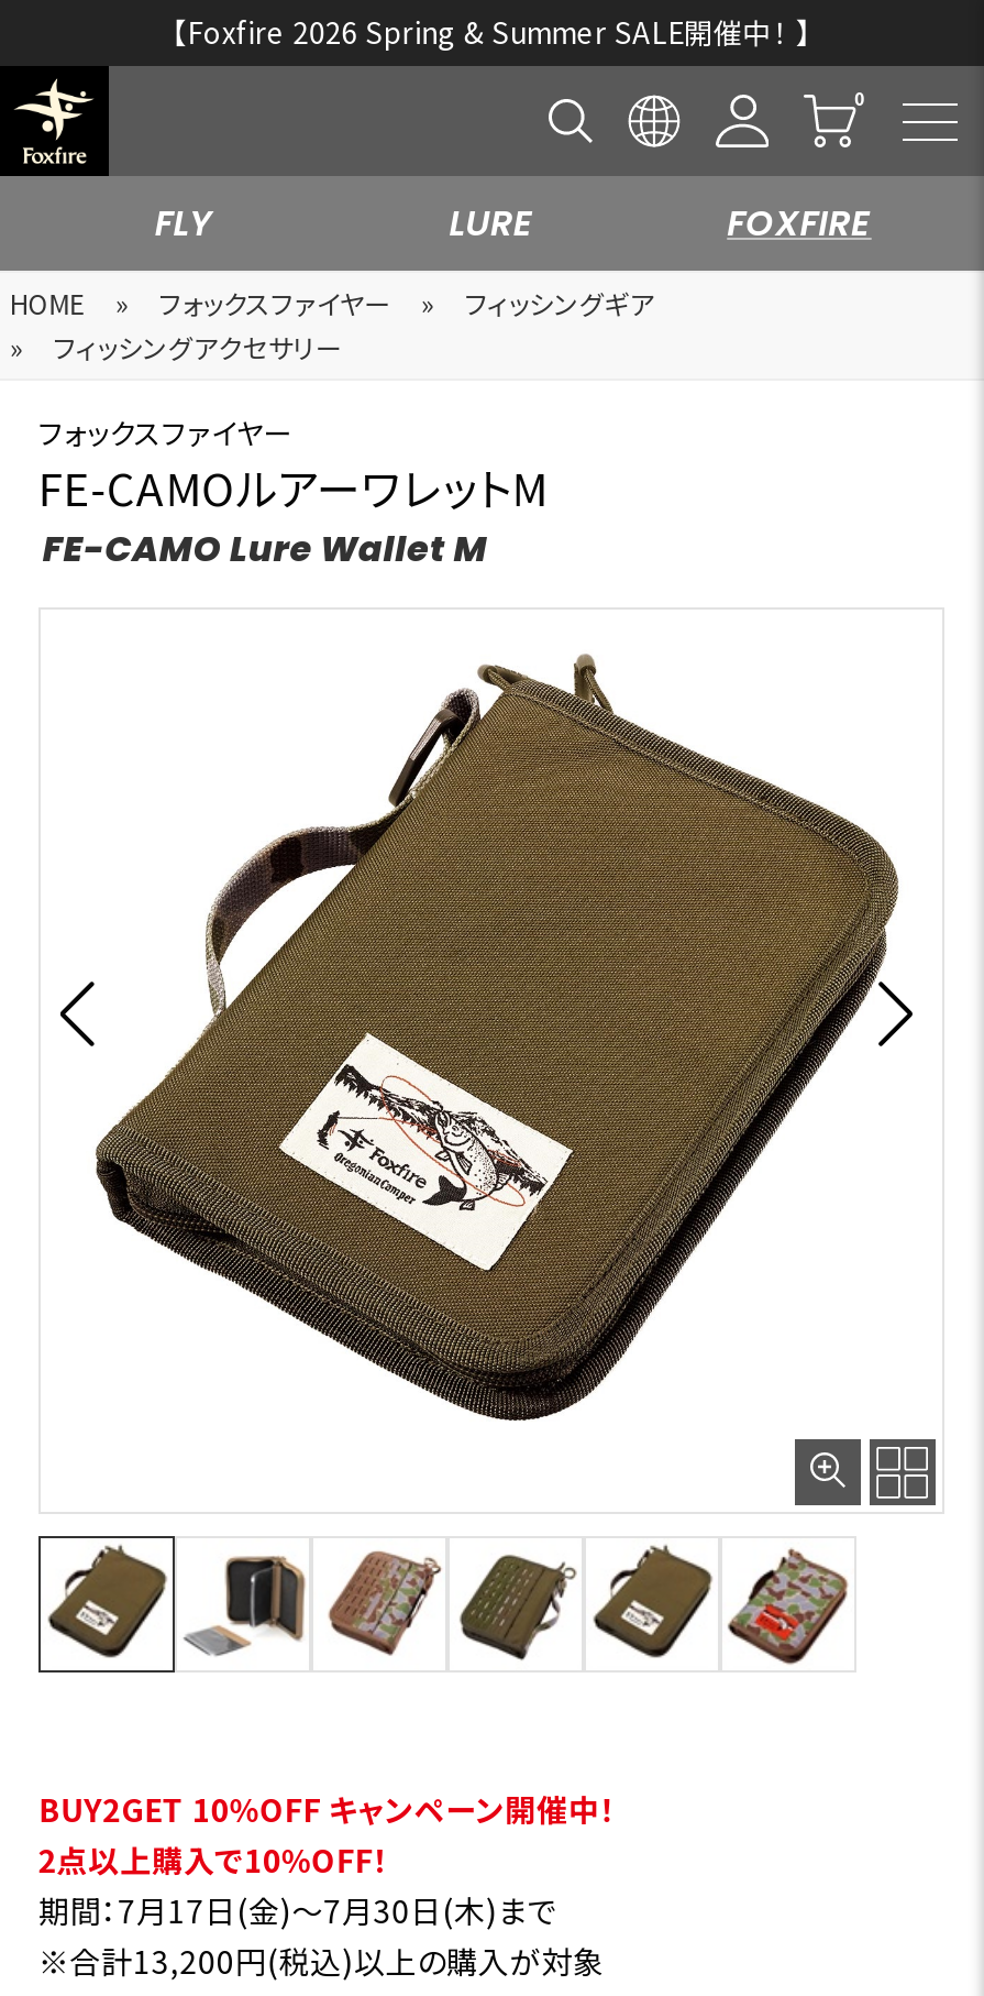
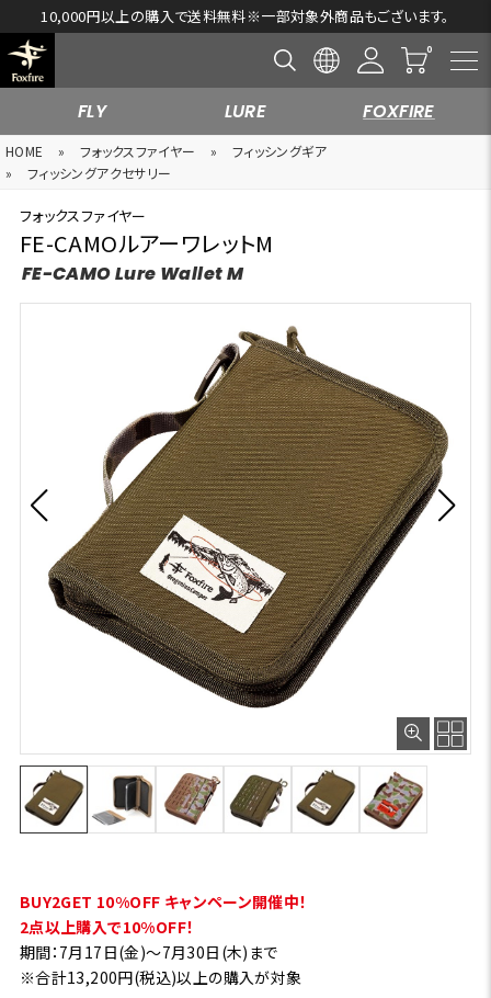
[171,11,812,53] 【Foxfire 2026 Spring & Summer SALE開催中！ 】 -> [41,5,450,26] 10,000円以上の購入で送料無料※一部対象外商品もございます。

